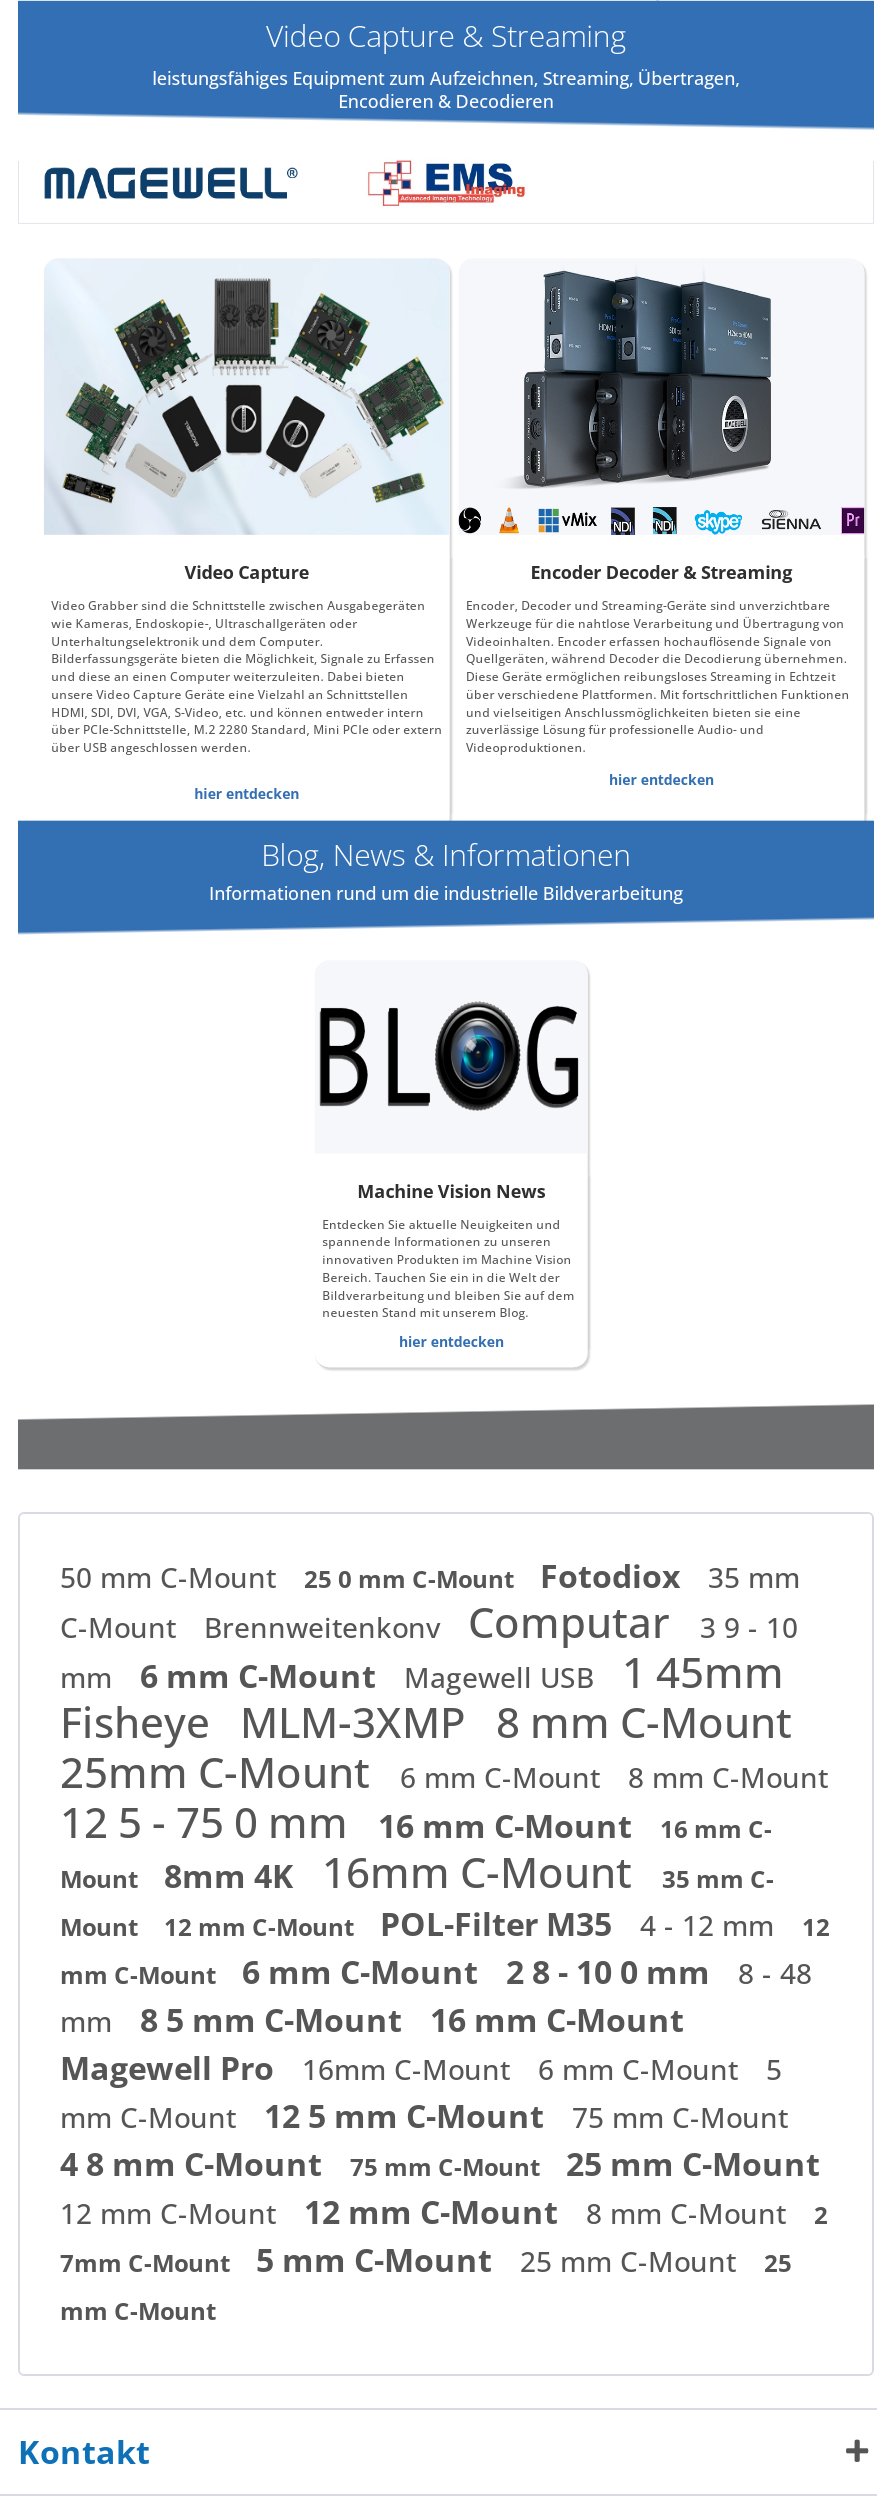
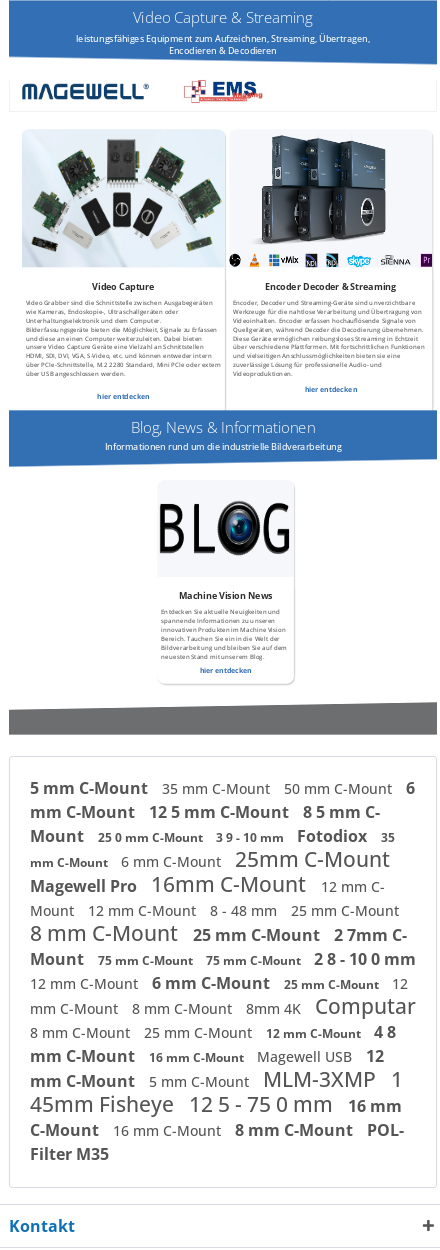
[60,1554,830,2328] 50 mm C-Mount 25 0 mm C-Mount Fotodiox 35 mm | C-Mount Brennweitenkonv Computar 3 9 - 10 | mm 6 mm C-Mount Magewell USB 1 45mm | Fisheye MLM-3XMP 8 mm C-Mount | 25mm C-Mount 6 mm C-Mount 8 mm C-Mount | 12 5 - 75 0 mm 16 mm C-Mount 16 mm C- | Mount 8mm 4K 16mm C-Mount 35 mm C- | Mount 12 mm C-Mount POL-Filter M35 4 - 12 mm 12 | mm C-Mount 6 mm C-Mount 2 8 - 10 0 mm 8 - 48 | mm 8 5 mm C-Mount 16 mm C-Mount | Magewell Pro 16mm C-Mount 6 mm C-Mount 5 | mm C-Mount 12 5 mm C-Mount 75 mm C-Mount | 4 8 mm C-Mount 75 mm C-Mount 25 mm C-Mount | 12 mm C-Mount 12 mm C-Mount 8 mm C-Mount 2 | 7mm C-Mount 5 mm C-Mount 25 mm C-Mount 25 | mm C-Mount -> [30,777,416,1165] 5 mm C-Mount 35 mm C-Mount 50 mm C-Mount 6 | mm C-Mount 12 5 mm C-Mount 8 5 mm C- | Mount 25 0 mm C-Mount 3 9 - 10 mm Fotodiox 35 | mm C-Mount 6 mm C-Mount 25mm C-Mount | Magewell Pro 16mm C-Mount 12 mm C- | Mount 12 mm C-Mount 8 - 48 mm 25 mm C-Mount | 8 mm C-Mount 25 mm C-Mount 2 7mm C- | Mount 75 mm C-Mount 75 mm C-Mount 2 8 - 10 0 mm | 12 mm C-Mount 6 mm C-Mount 25 mm C-Mount 12 | mm C-Mount 8 mm C-Mount 8mm 4K Computar | 8 mm C-Mount 25 mm C-Mount 12 mm C-Mount 4 8 | mm C-Mount 16 mm C-Mount Magewell USB 12 | mm C-Mount 5 mm C-Mount MLM-3XMP 1 | 45mm Fisheye 12 5 - 75 0 mm 16 mm | C-Mount 16 mm C-Mount 8 mm C-Mount POL- | Filter M35

